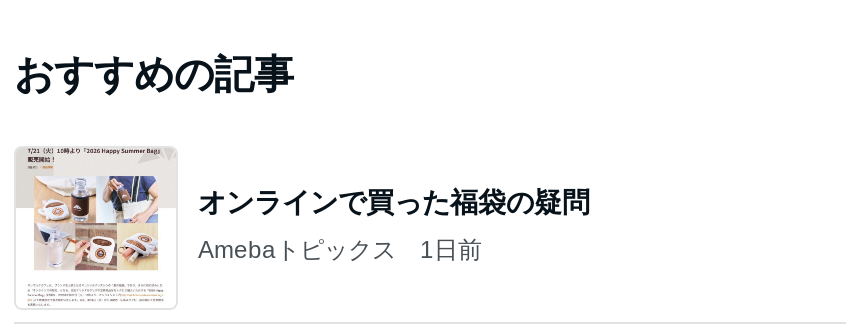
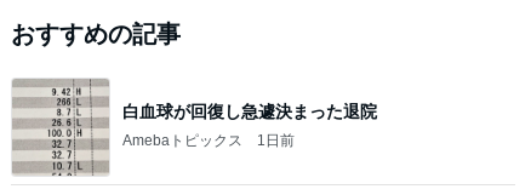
[16,150,590,308] [image] | オンラインで買った福袋の疑問 -> [11,79,377,177] [image] | 白血球が回復し急遽決まった退院

